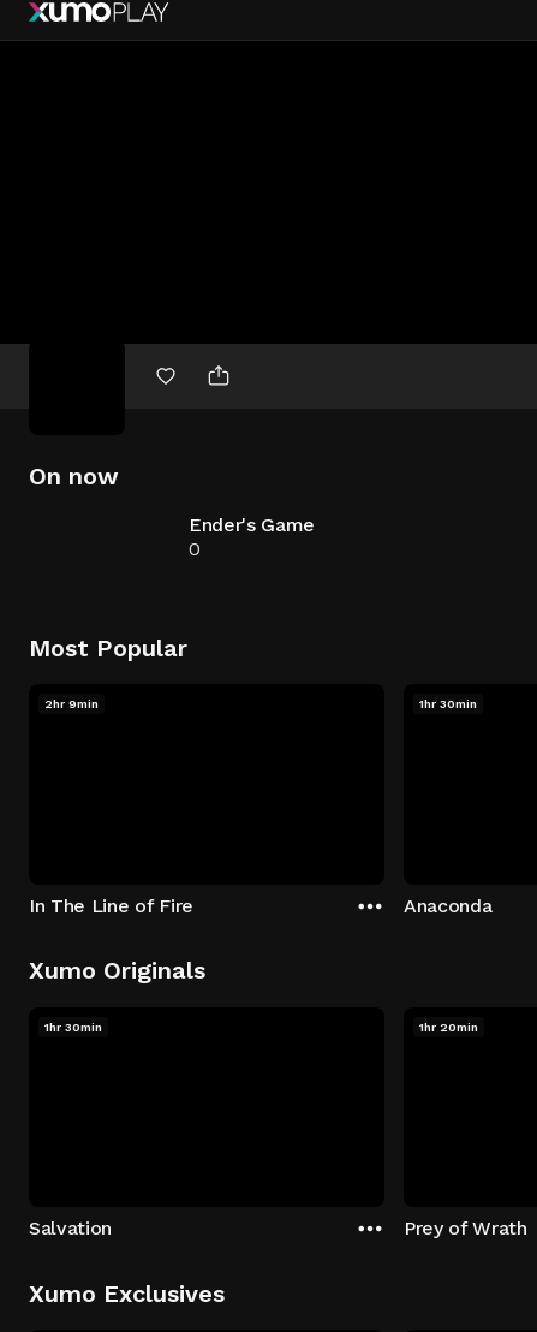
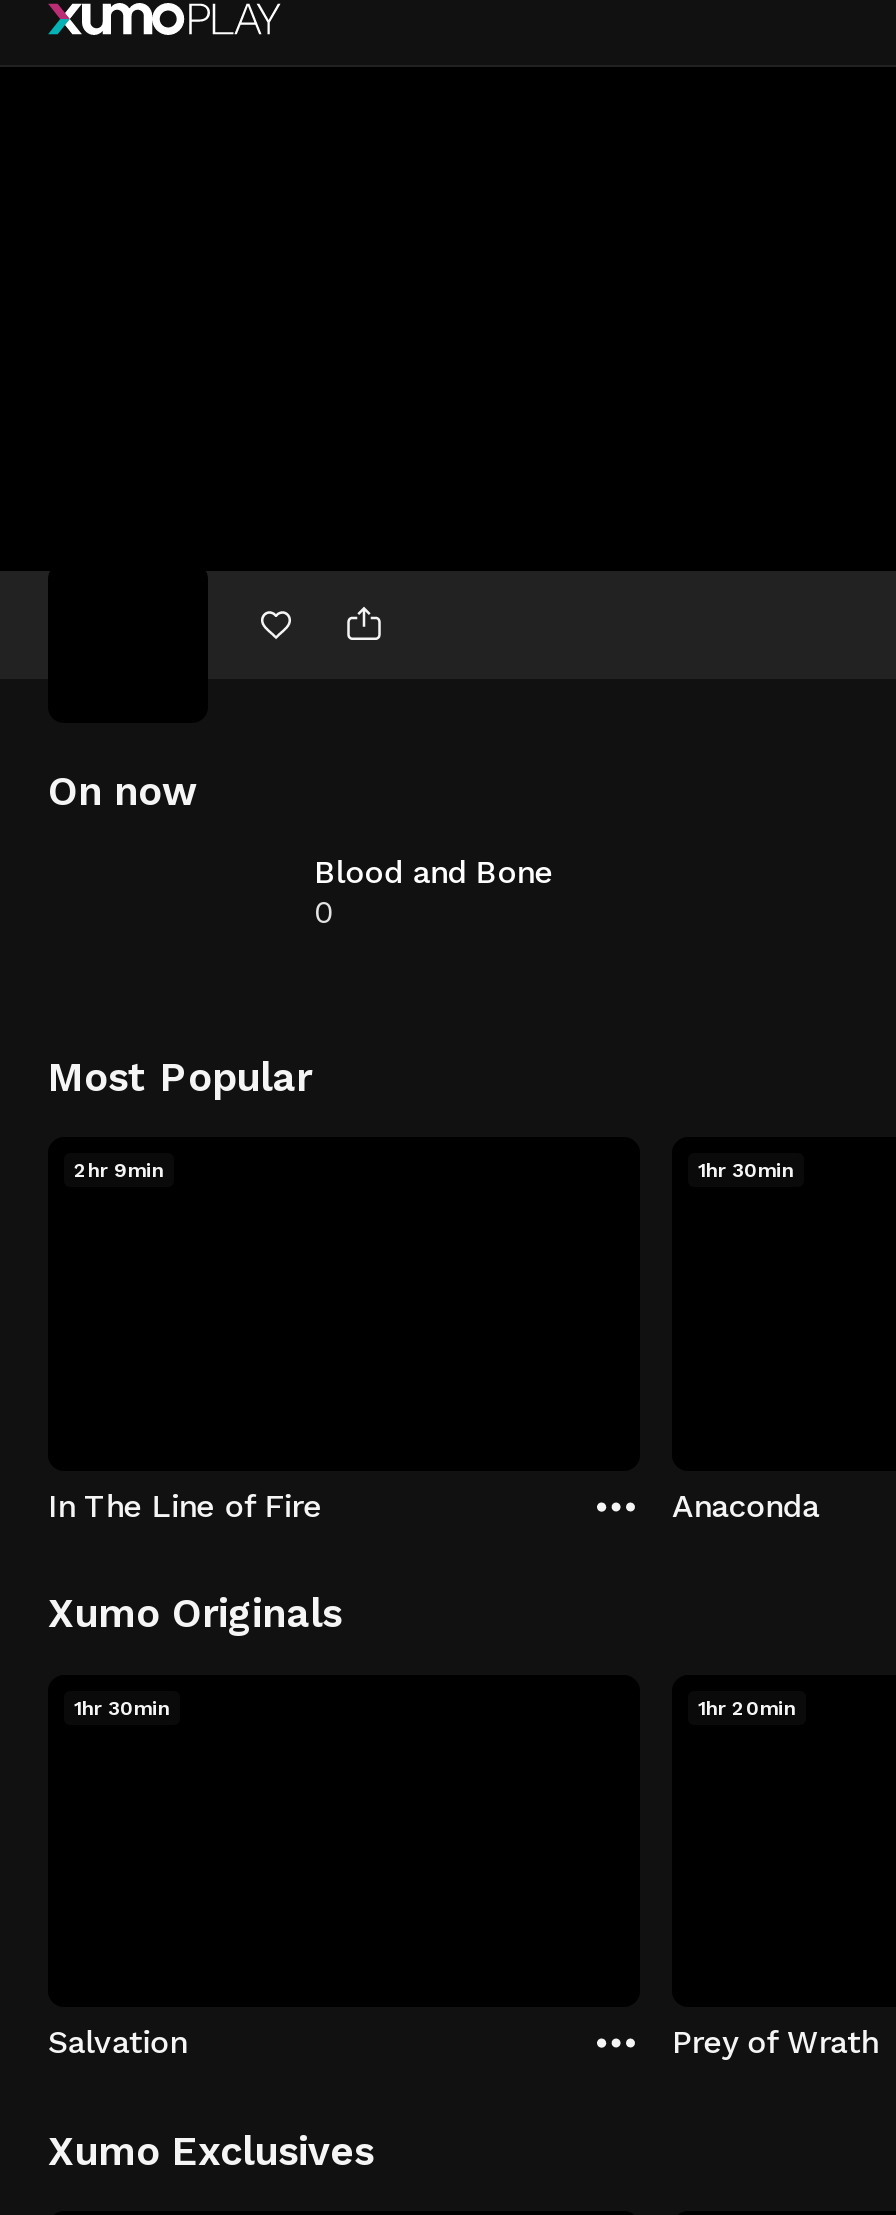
[189,513,315,536] Ender's Game -> [314,853,553,891] Blood and Bone

